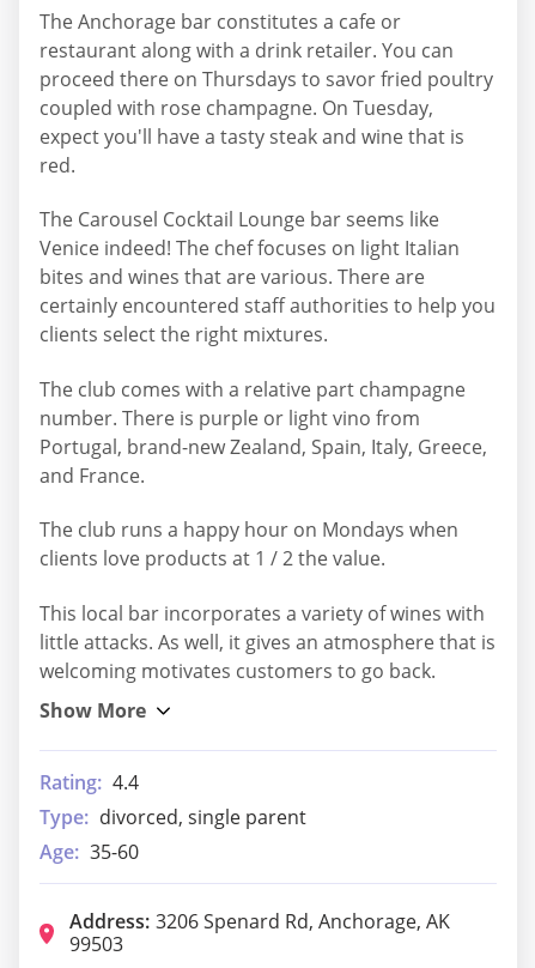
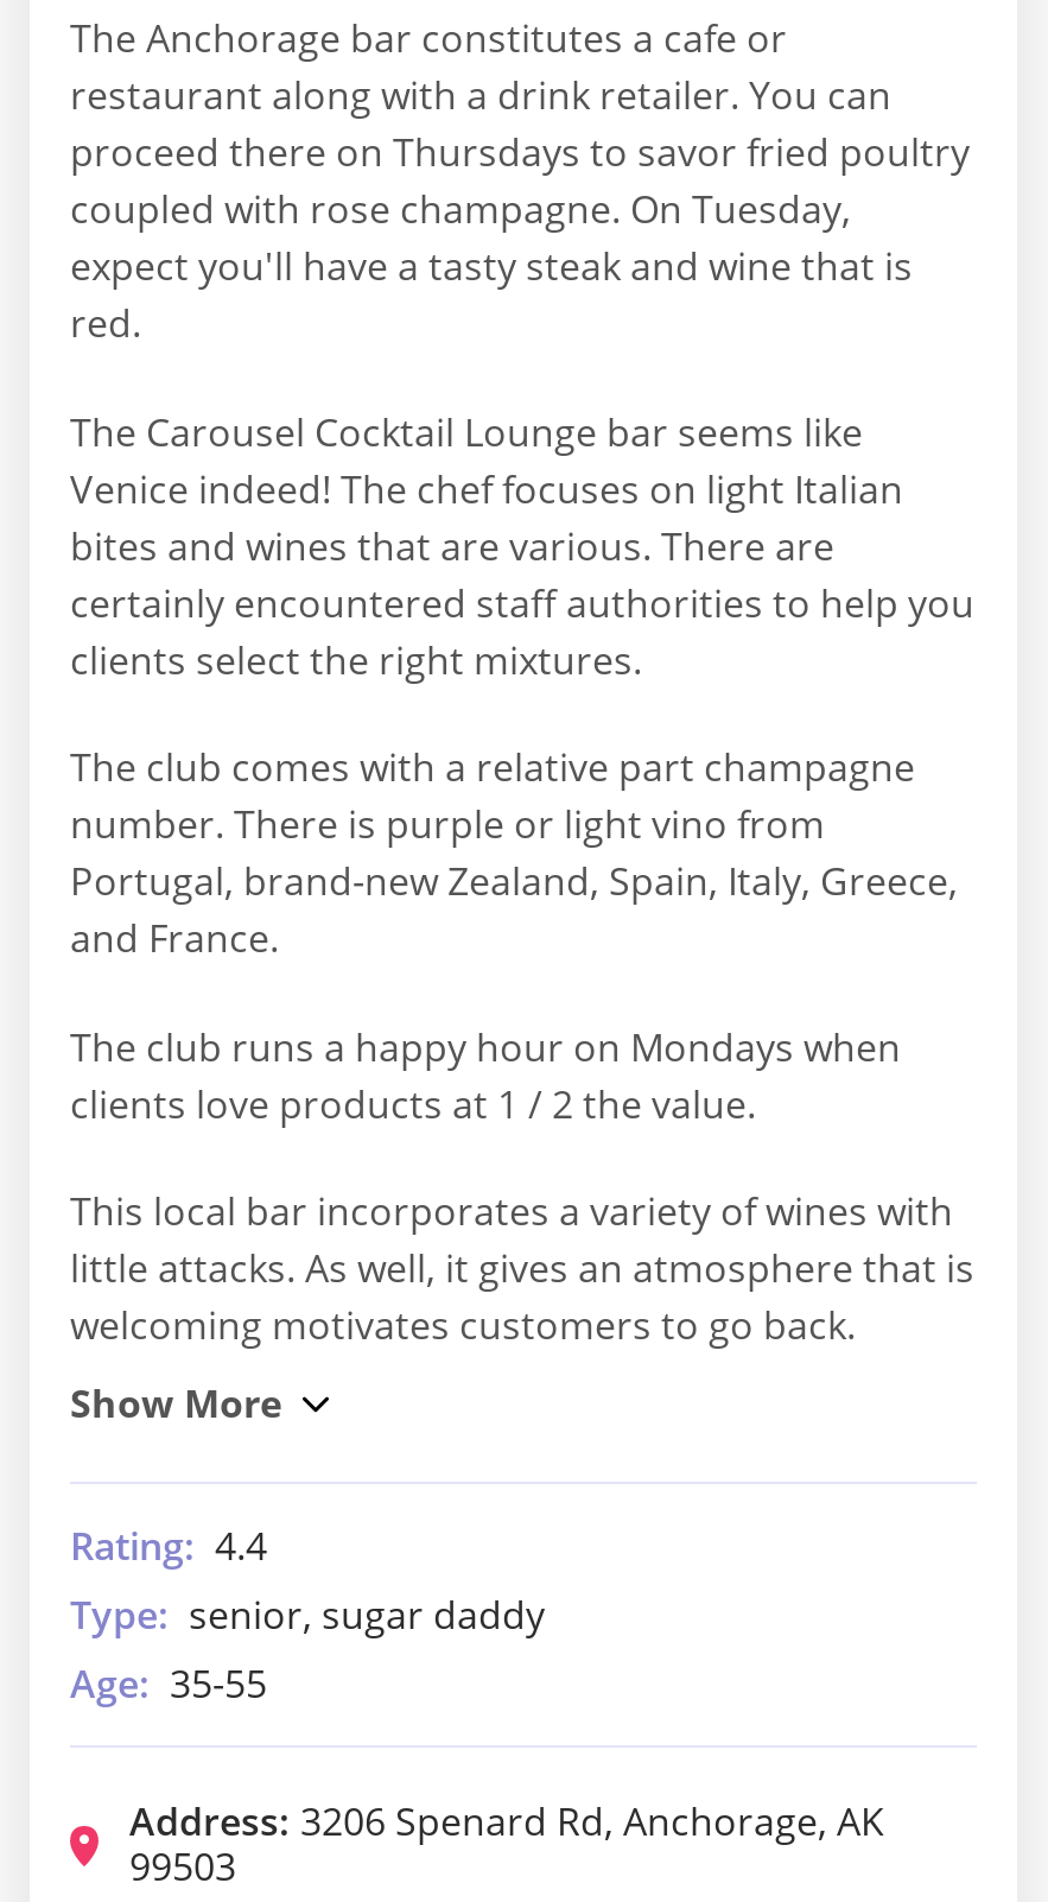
[39,804,306,830] Type: divorced, single parent -> [70,1588,545,1640] Type: senior, sugar daddy
[39,838,139,865] Age: 35-60 -> [70,1657,267,1709] Age: 35-55

